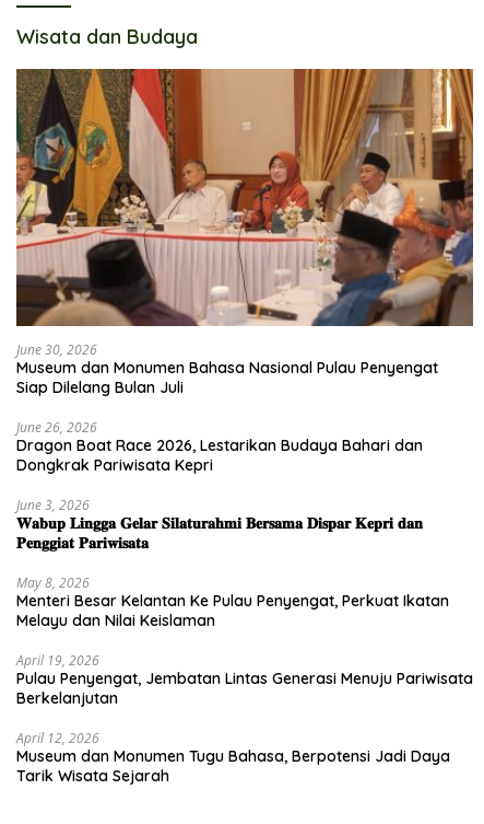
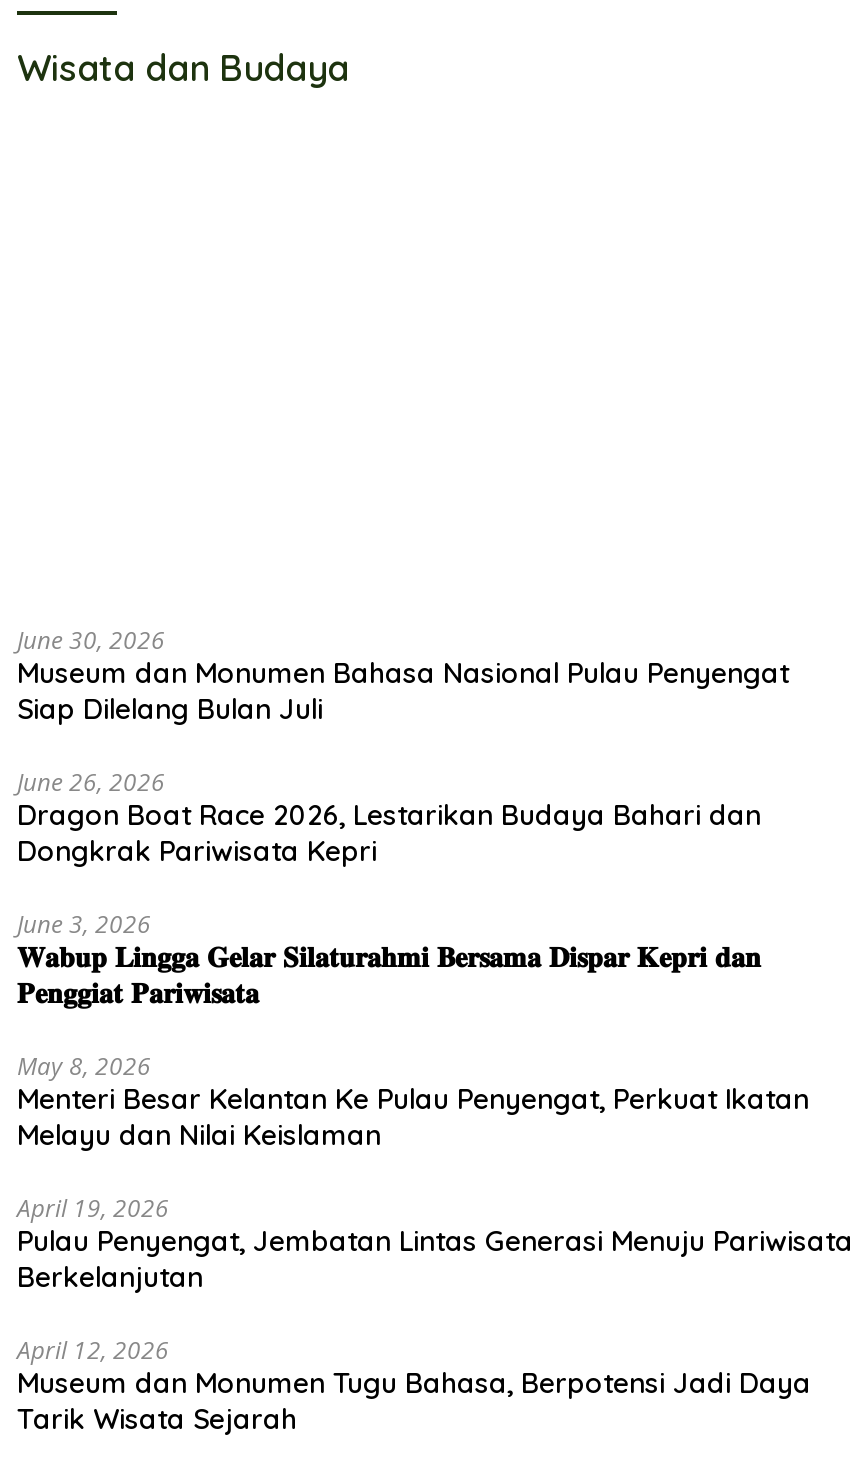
[15,68,474,327] [image] -> none

